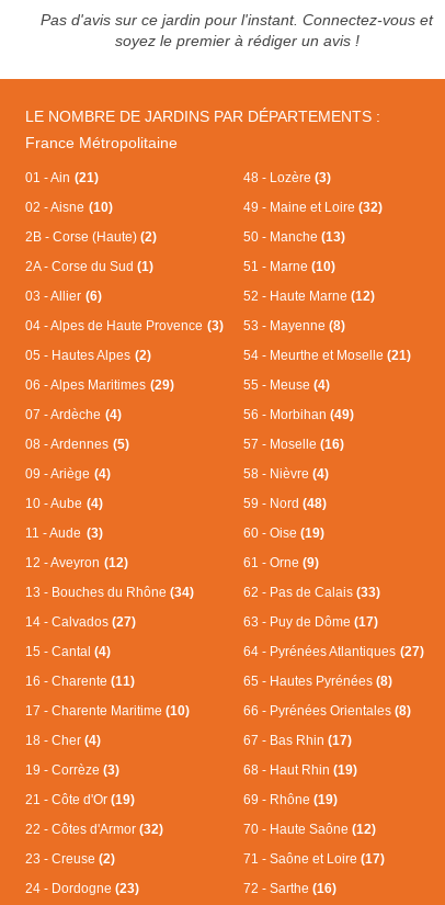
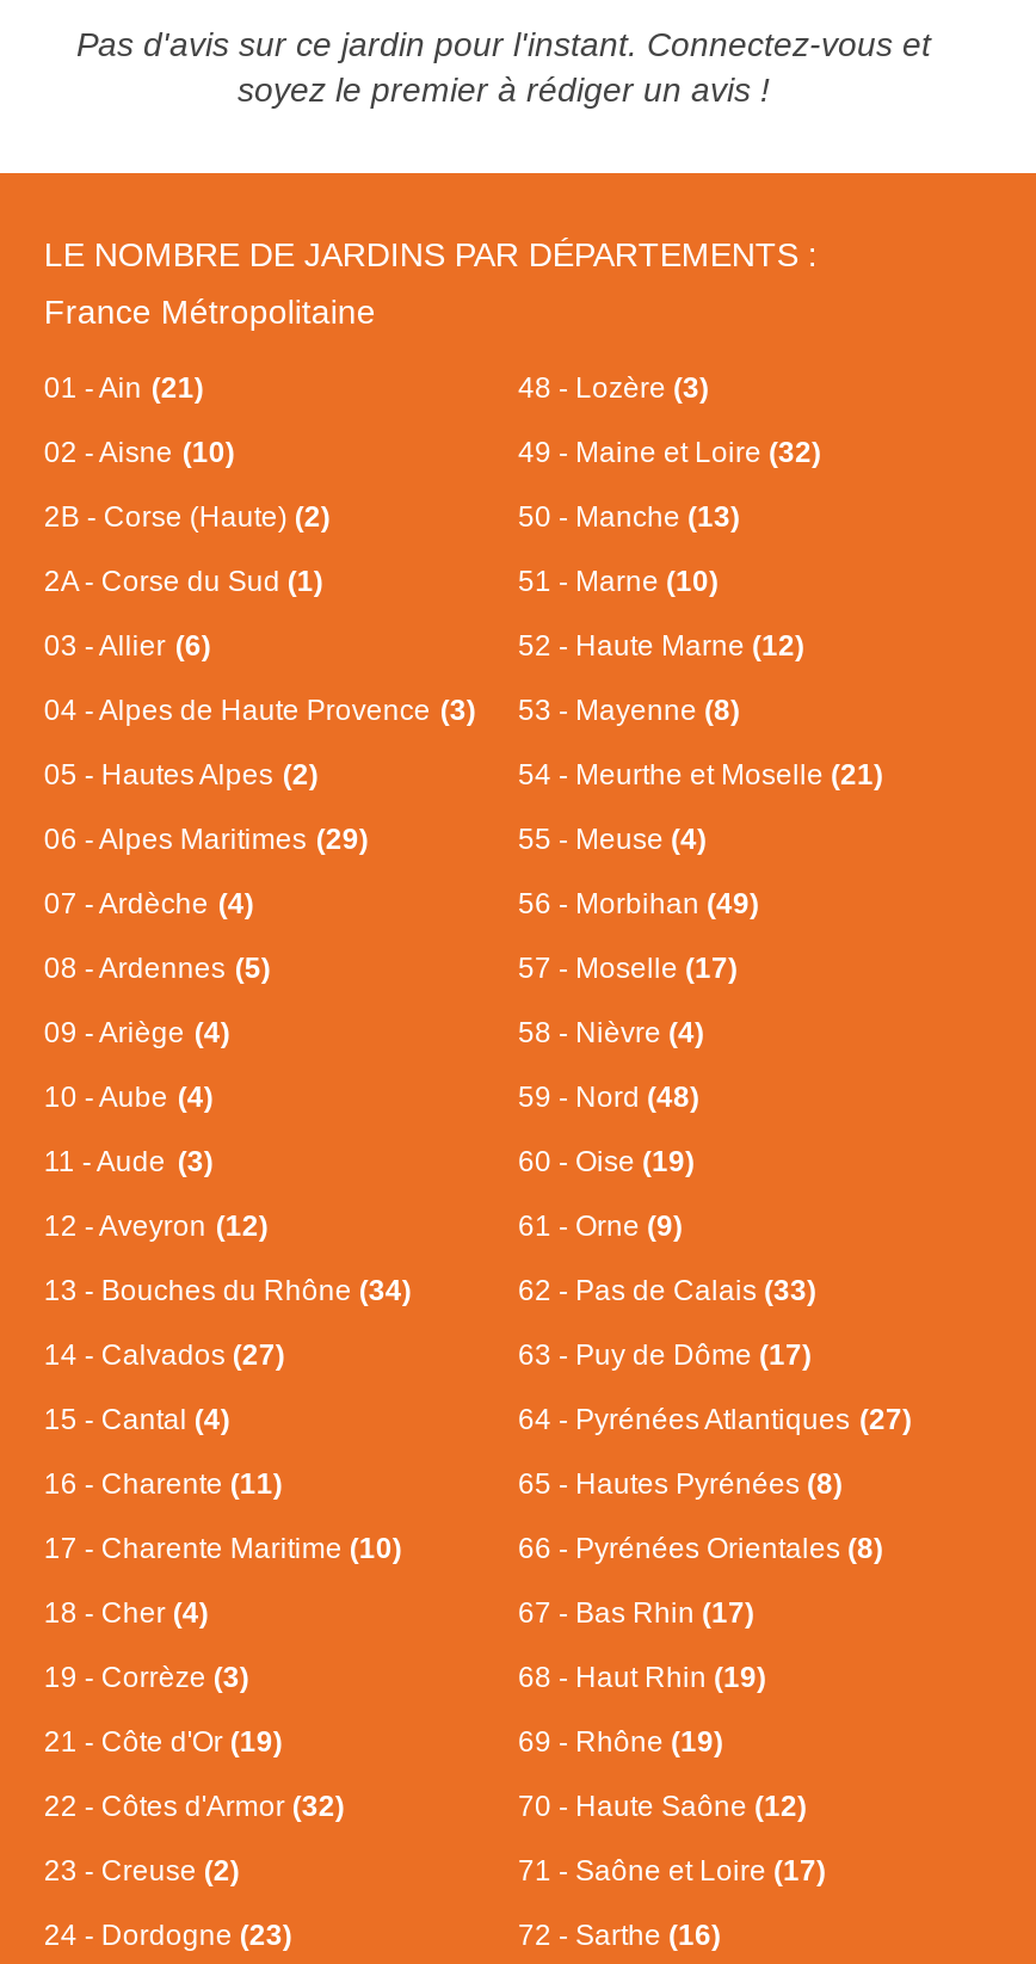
[243,436,344,452] 57 - Moselle (16) -> [518,951,738,985] 57 - Moselle (17)

